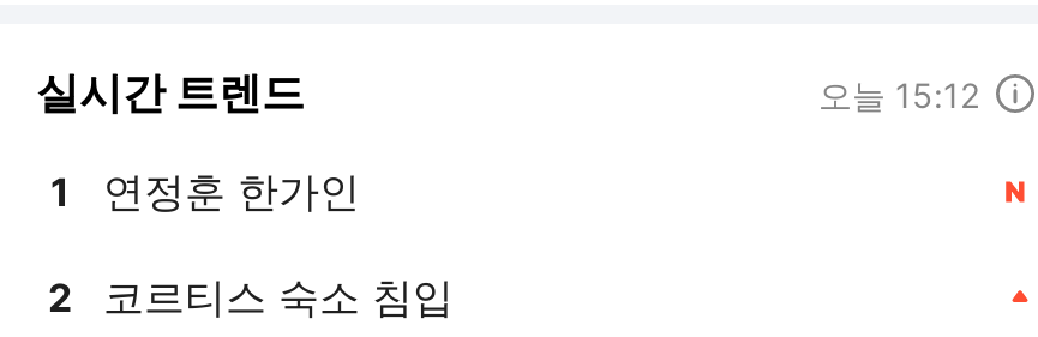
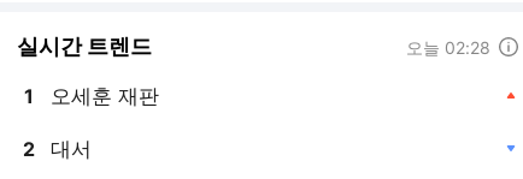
[818,74,979,115] 오늘 15:12 -> [406,37,490,58] 오늘 02:28
[103,168,360,216] 연정훈 한가인 -> [51,84,159,108] 오세훈 재판
[103,273,454,321] 코르티스 숙소 침입 -> [51,137,92,161] 대서

